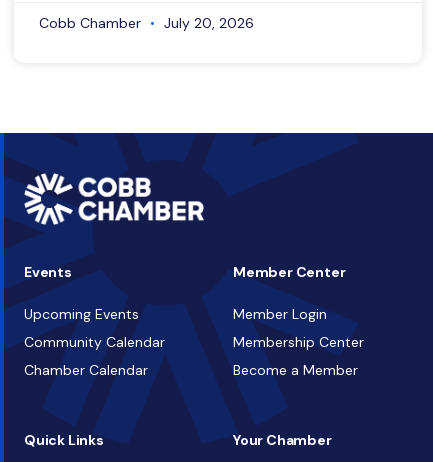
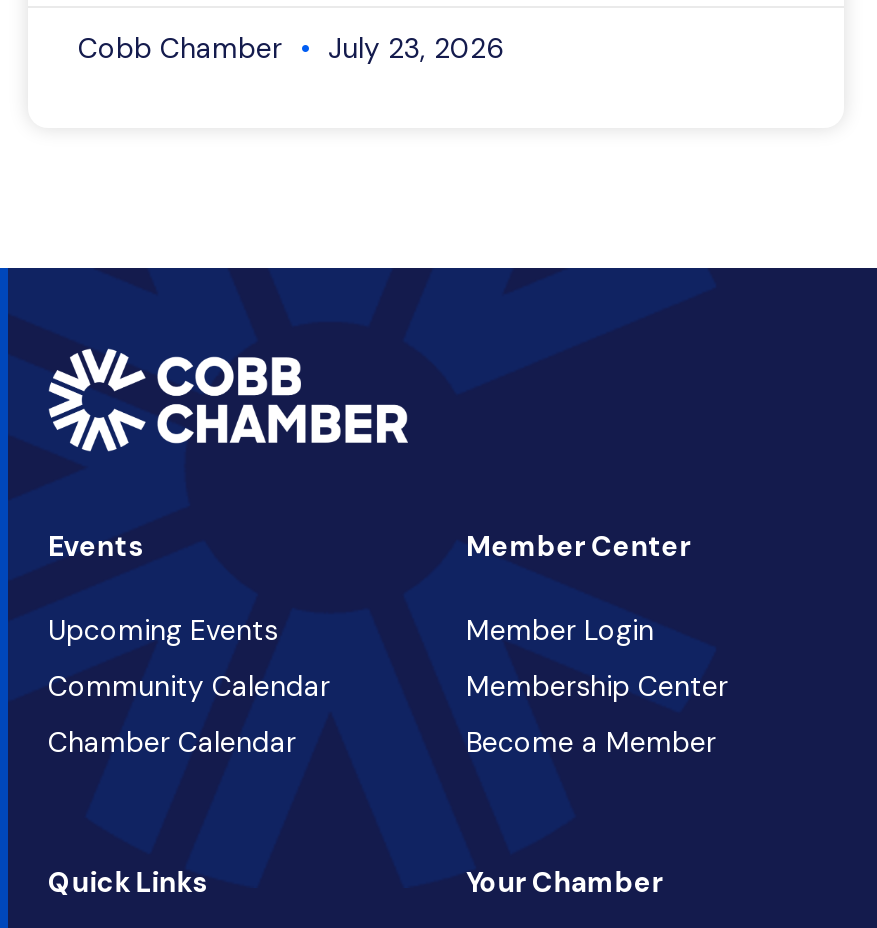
[39,14,254,32] Cobb Chamber July 20, 2026 -> [78,31,504,67] Cobb Chamber July 23, 2026

